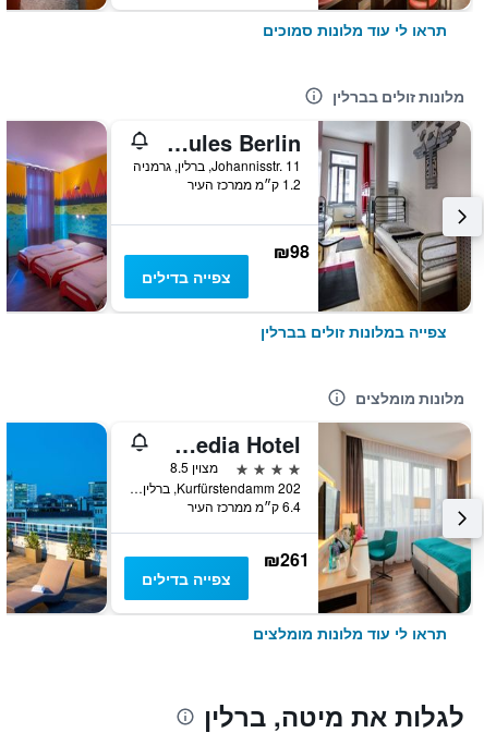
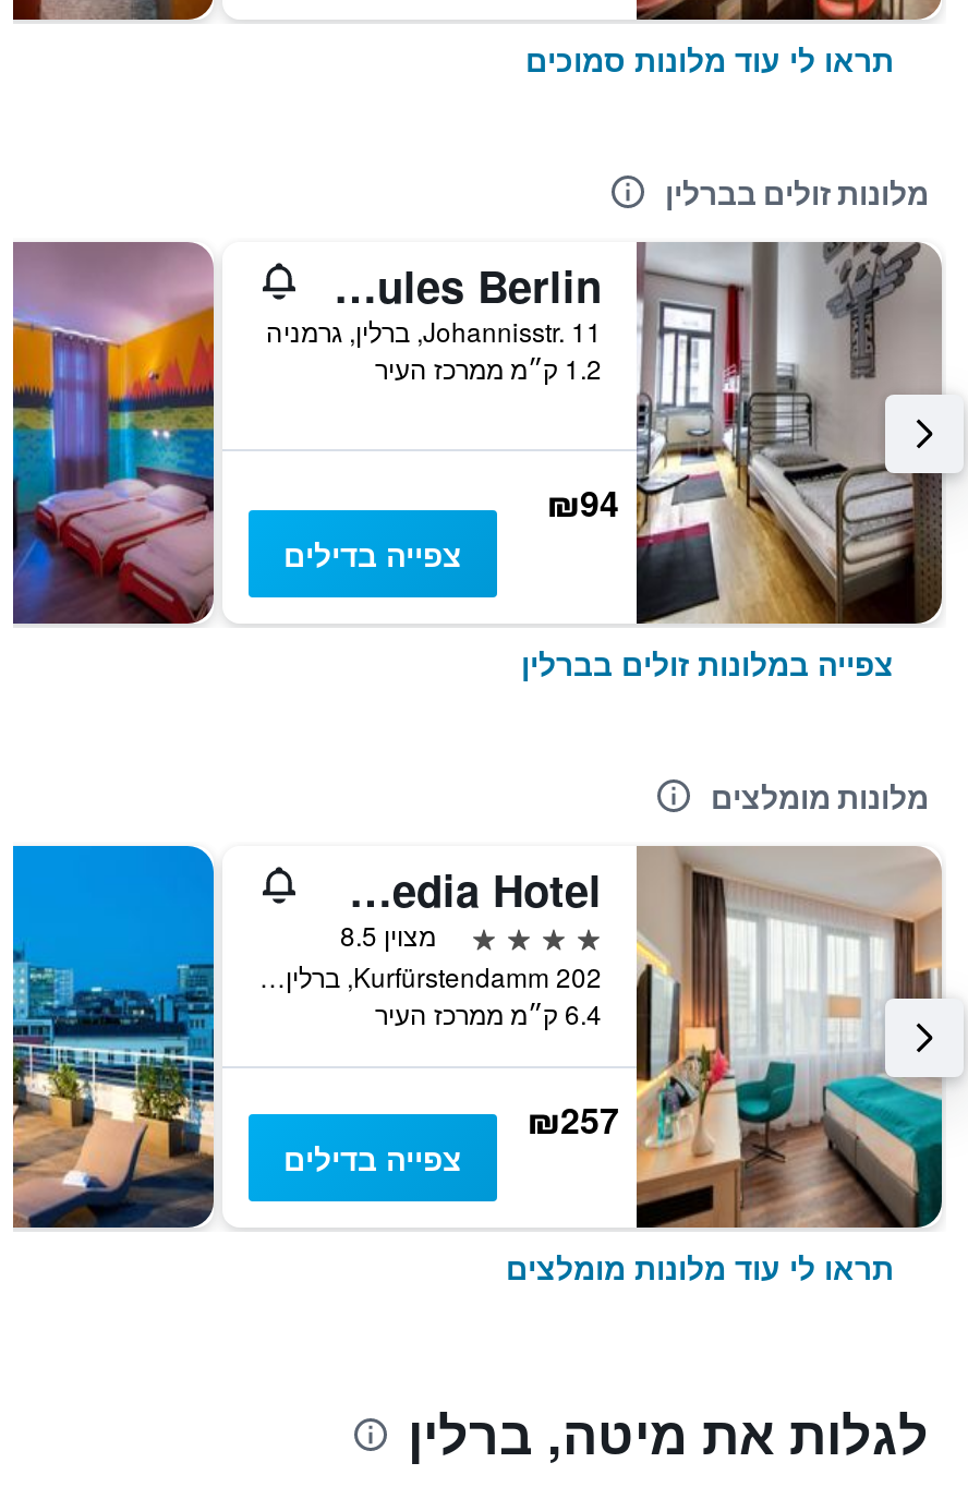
[274,239,310,264] ₪98 -> [547,477,619,528] ₪94
[264,547,310,572] ₪261 -> [528,1095,619,1145] ₪257

